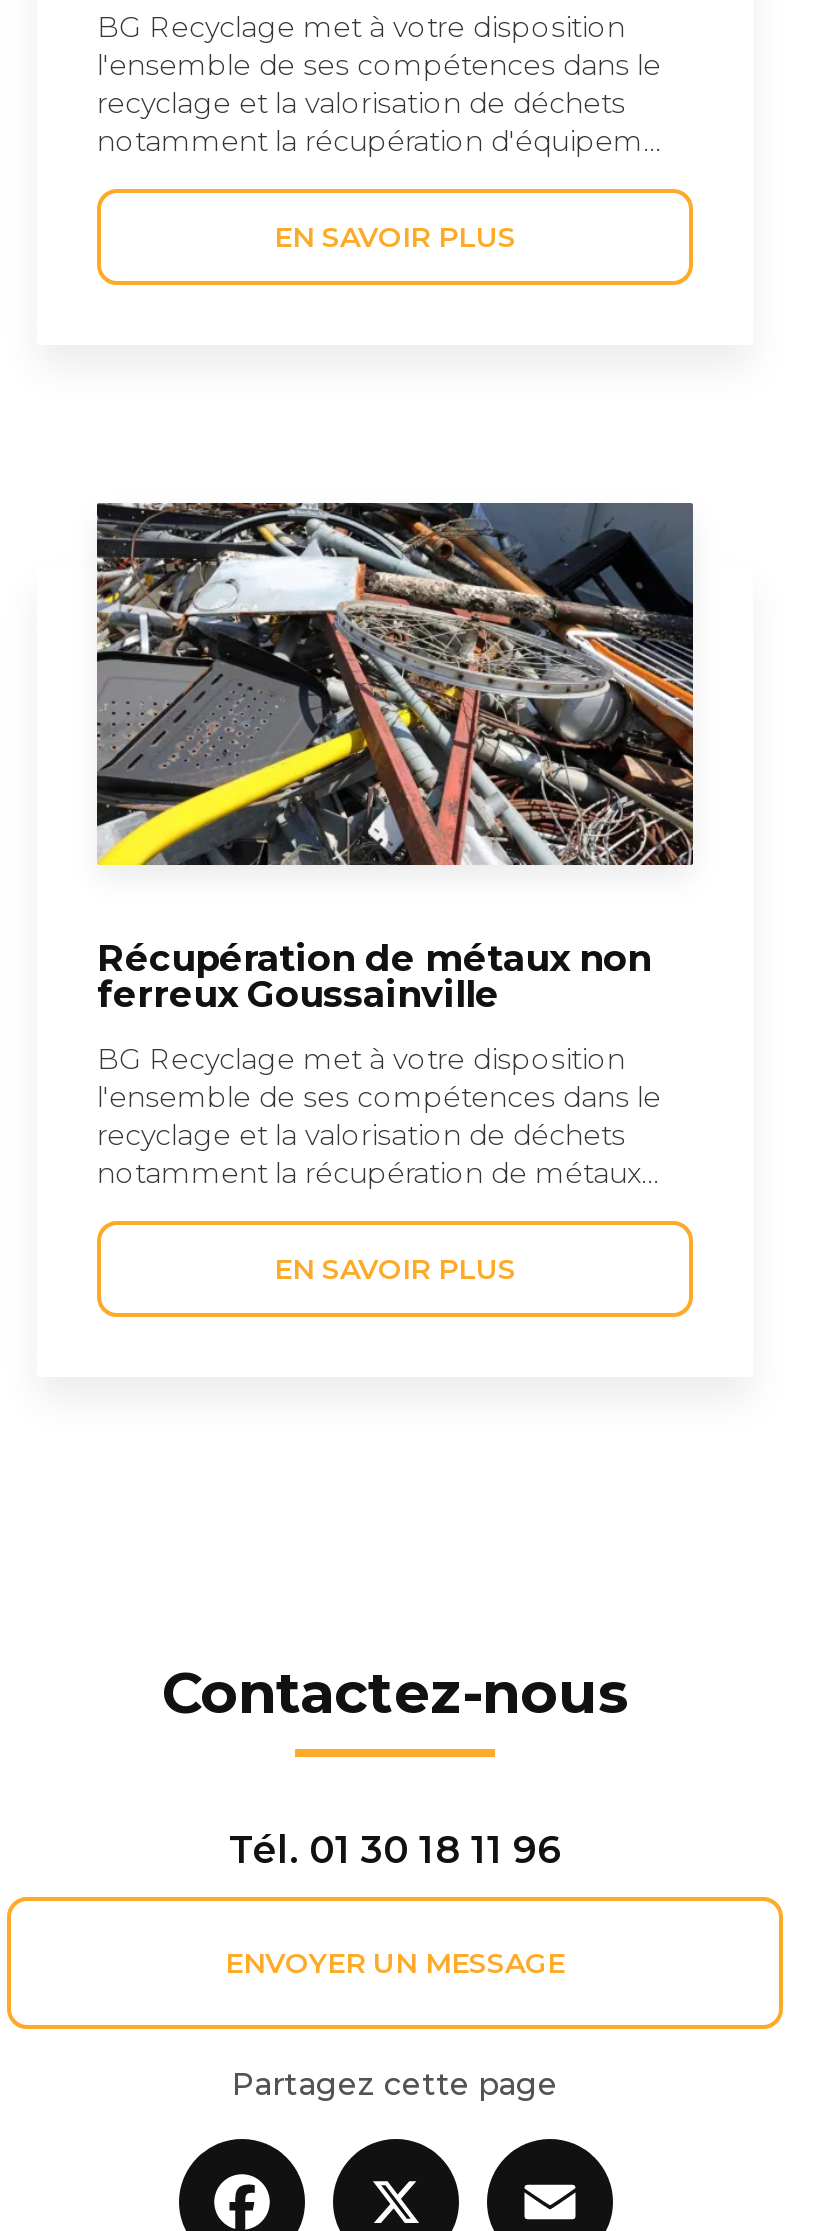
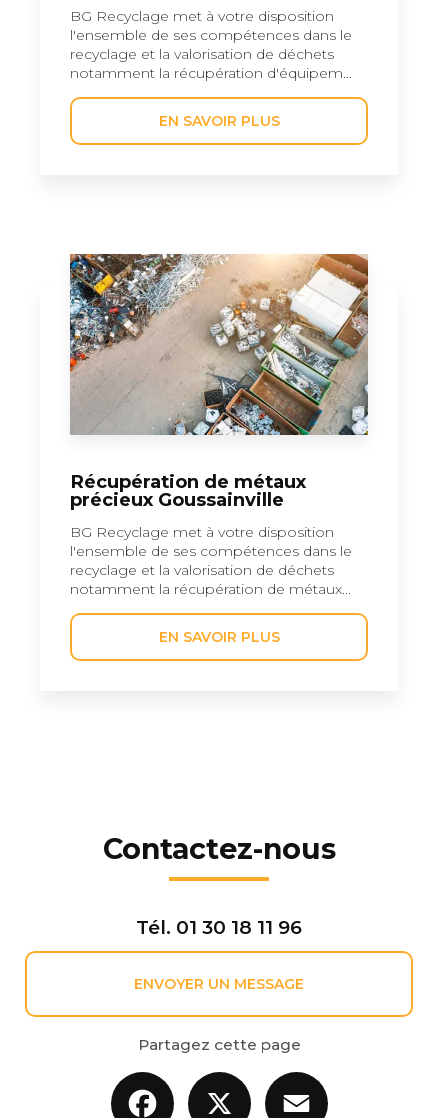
[95,501,695,1017] [image] | Récupération de métaux non | ferreux Goussainville -> [69,253,369,511] [image] | Récupération de métaux | précieux Goussainville

